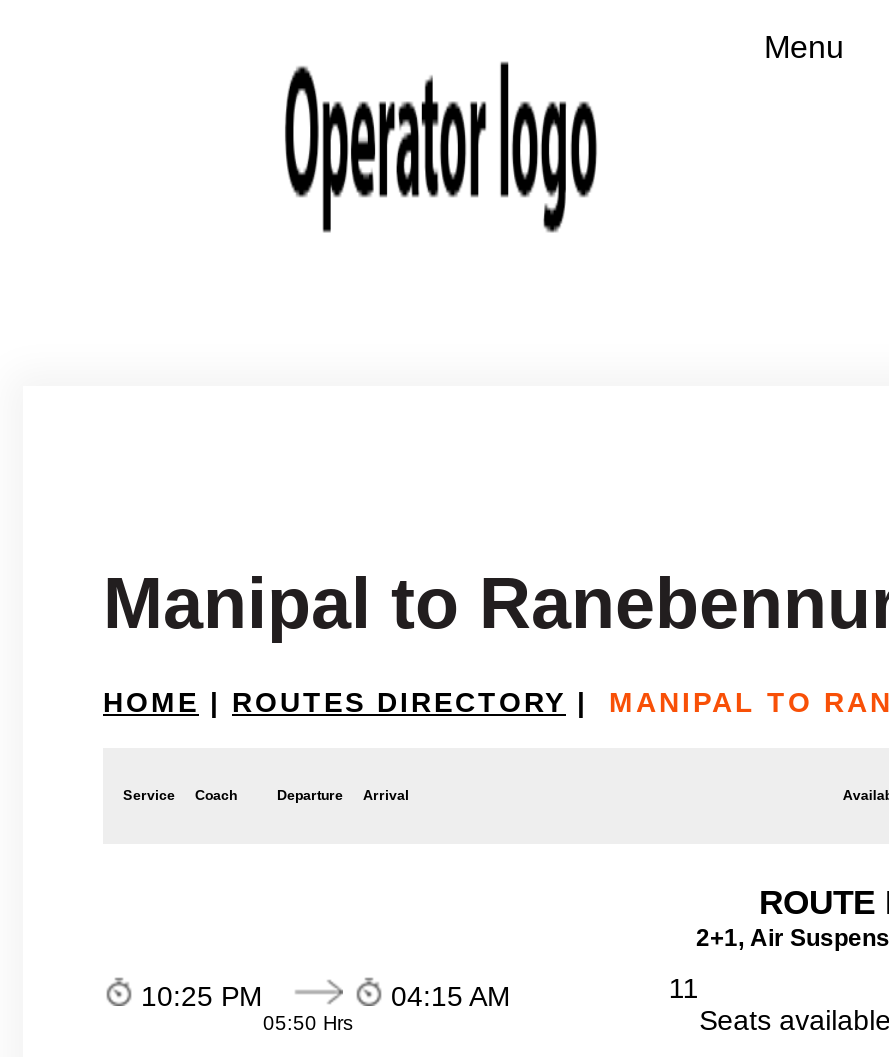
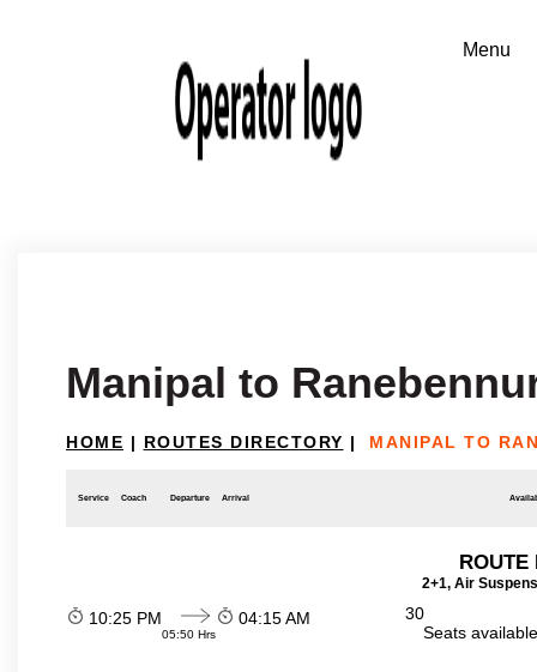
[669,972,699,1004] 11 -> [405,604,424,623] 30

